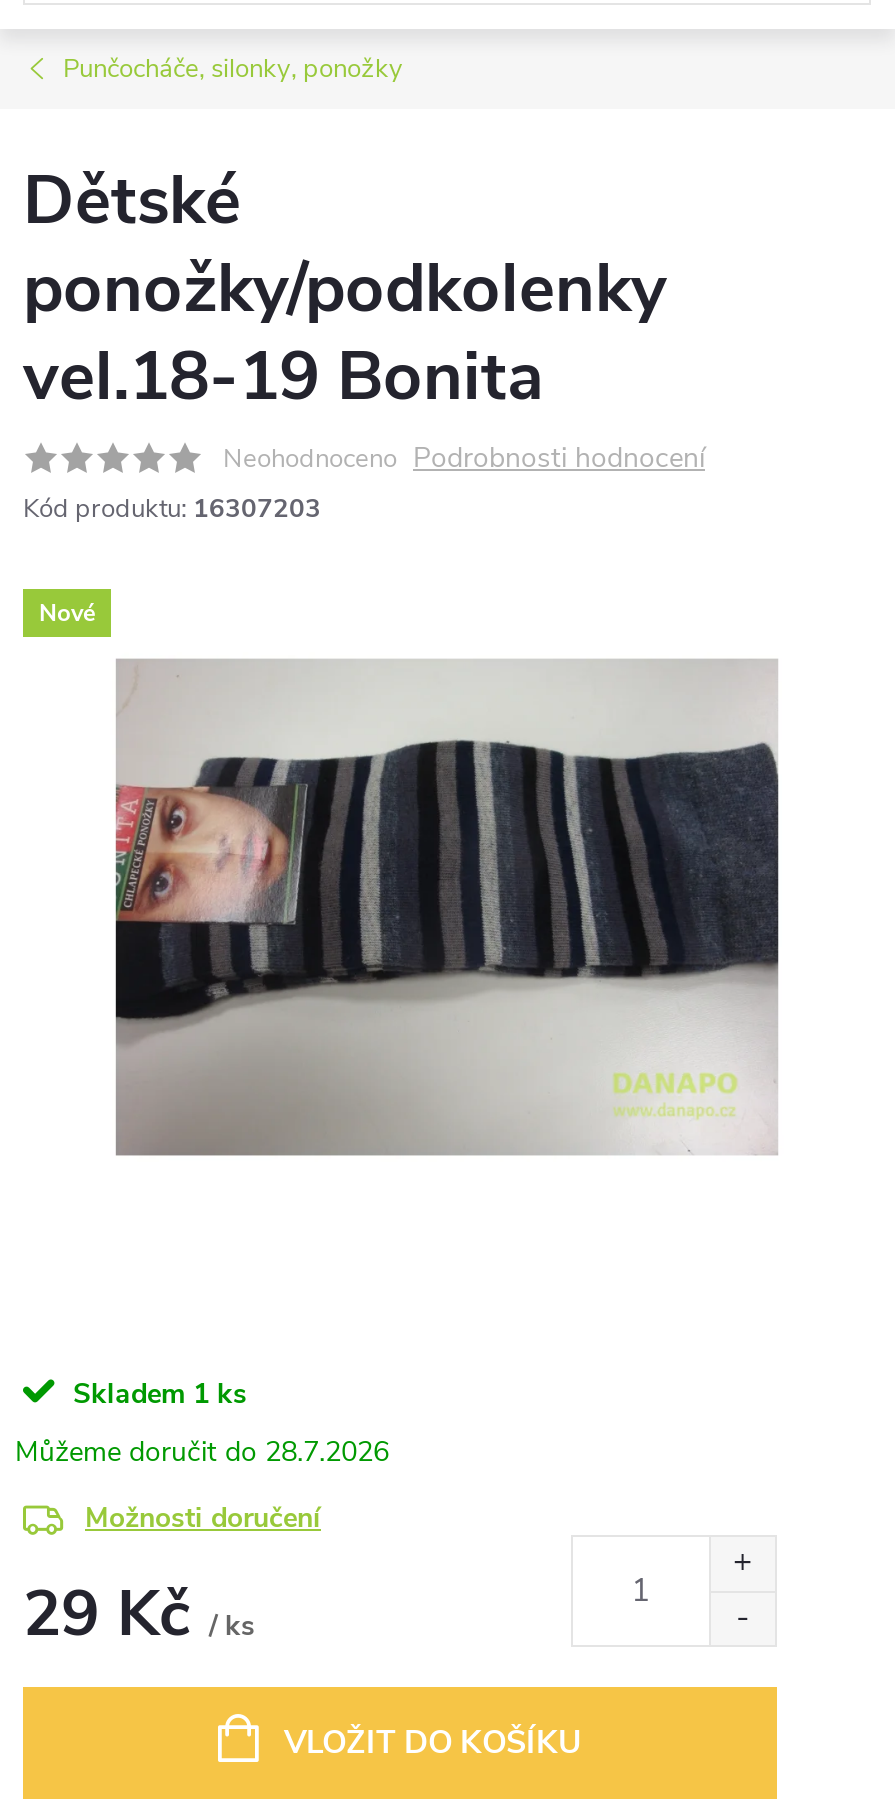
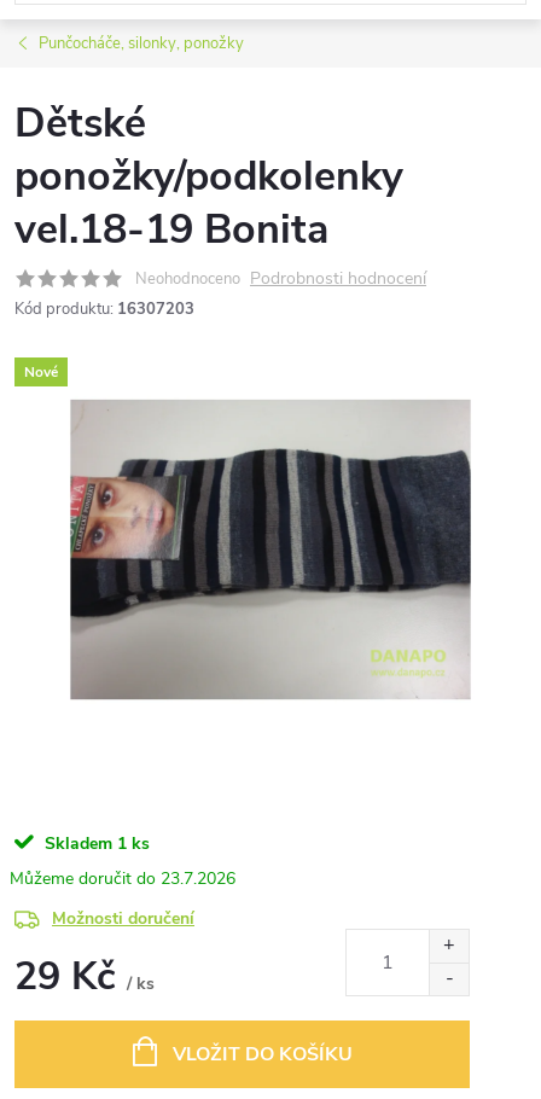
[265,1433,389,1471] 28.7.2026 -> [161,867,235,890] 23.7.2026

